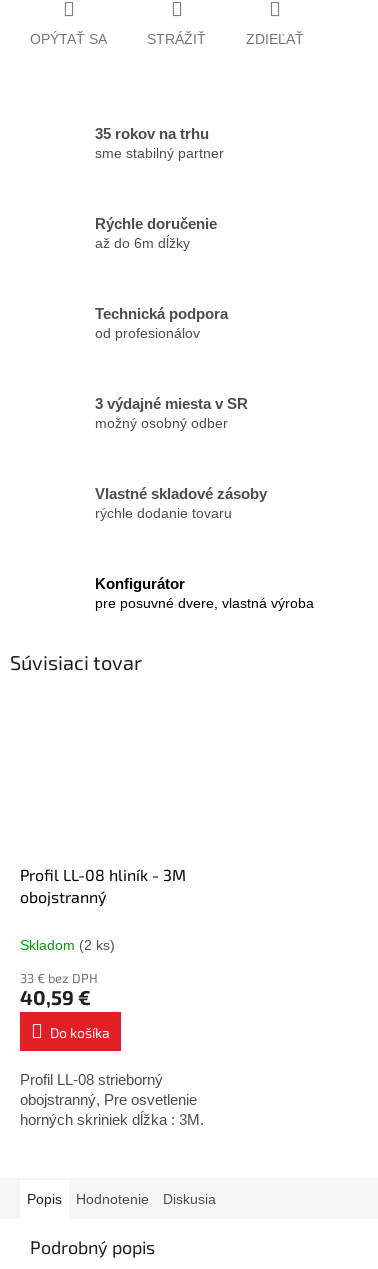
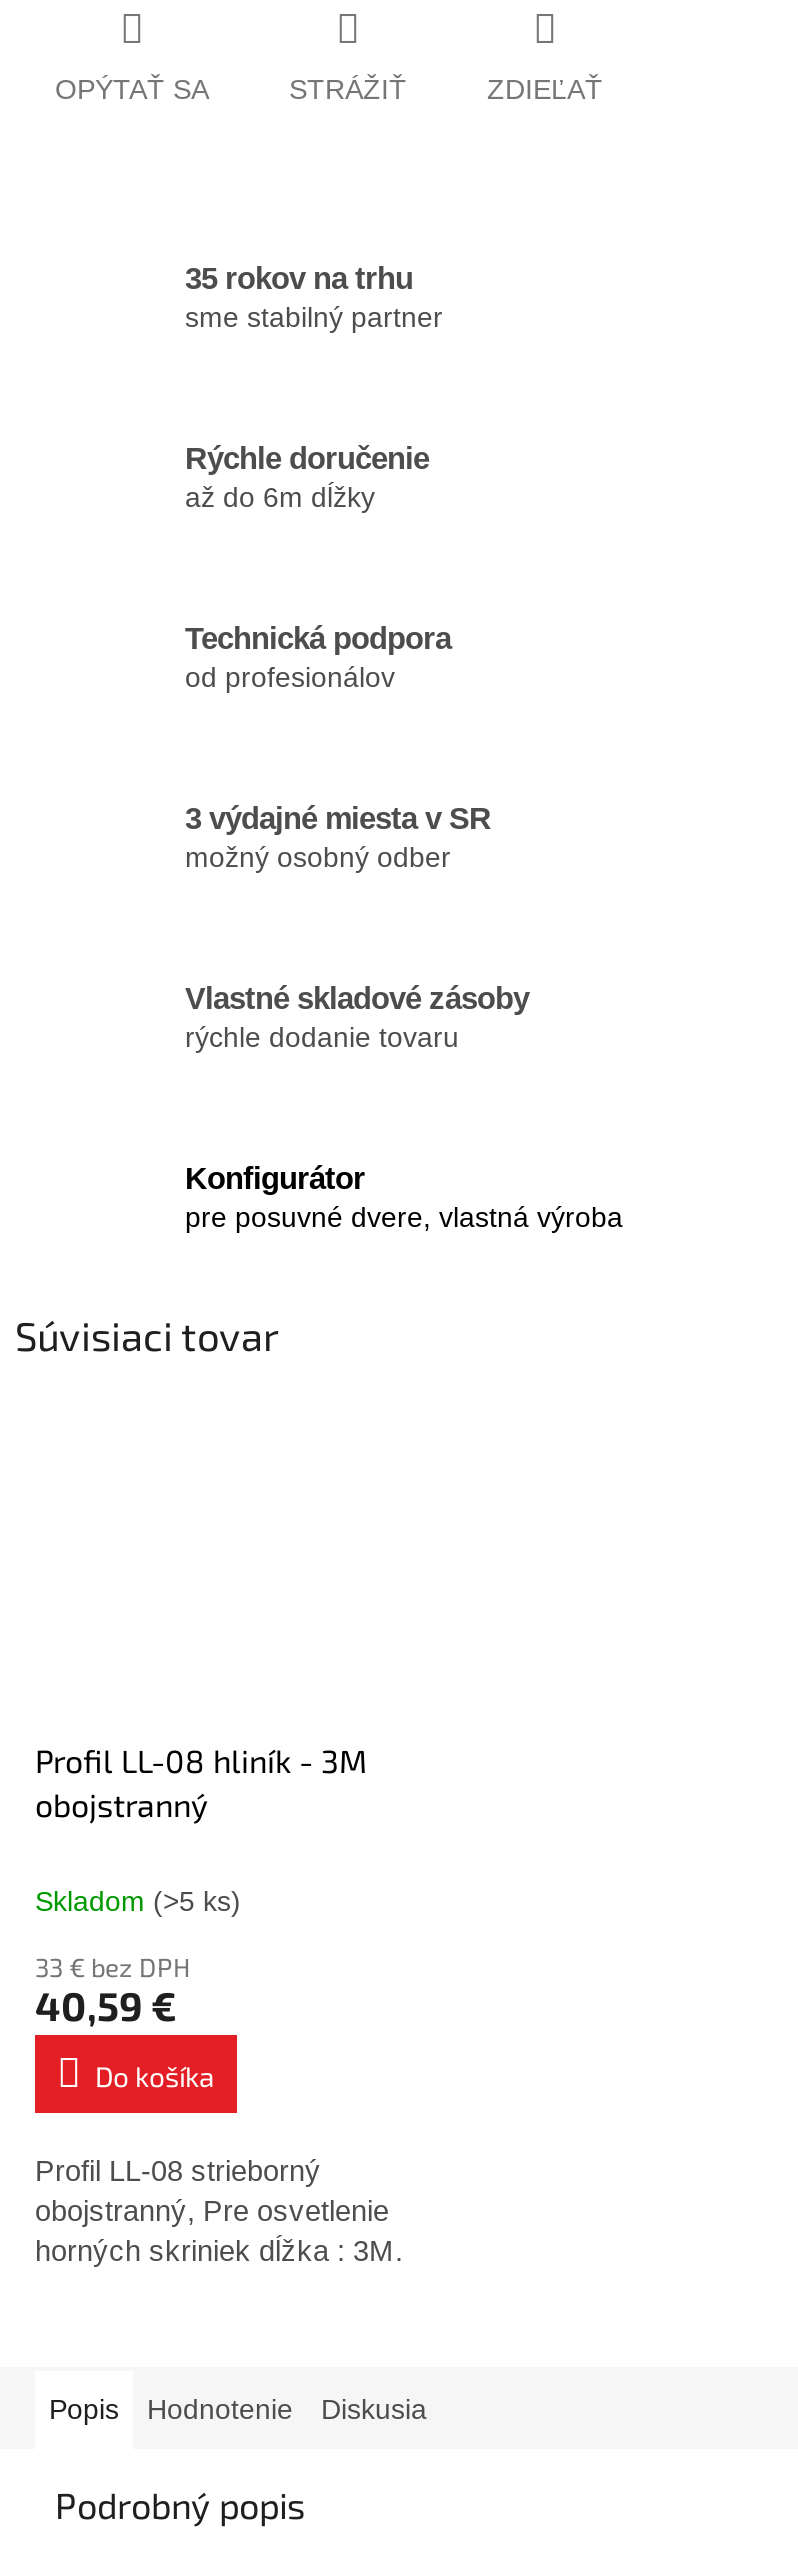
[20,937,115,953] Skladom (2 ks) -> [35,1886,241,1918] Skladom (>5 ks)

